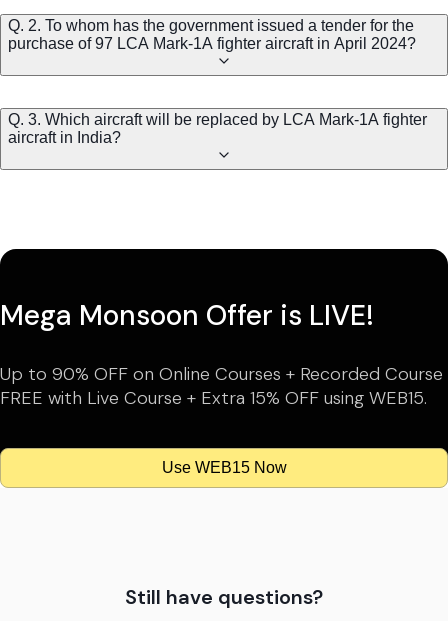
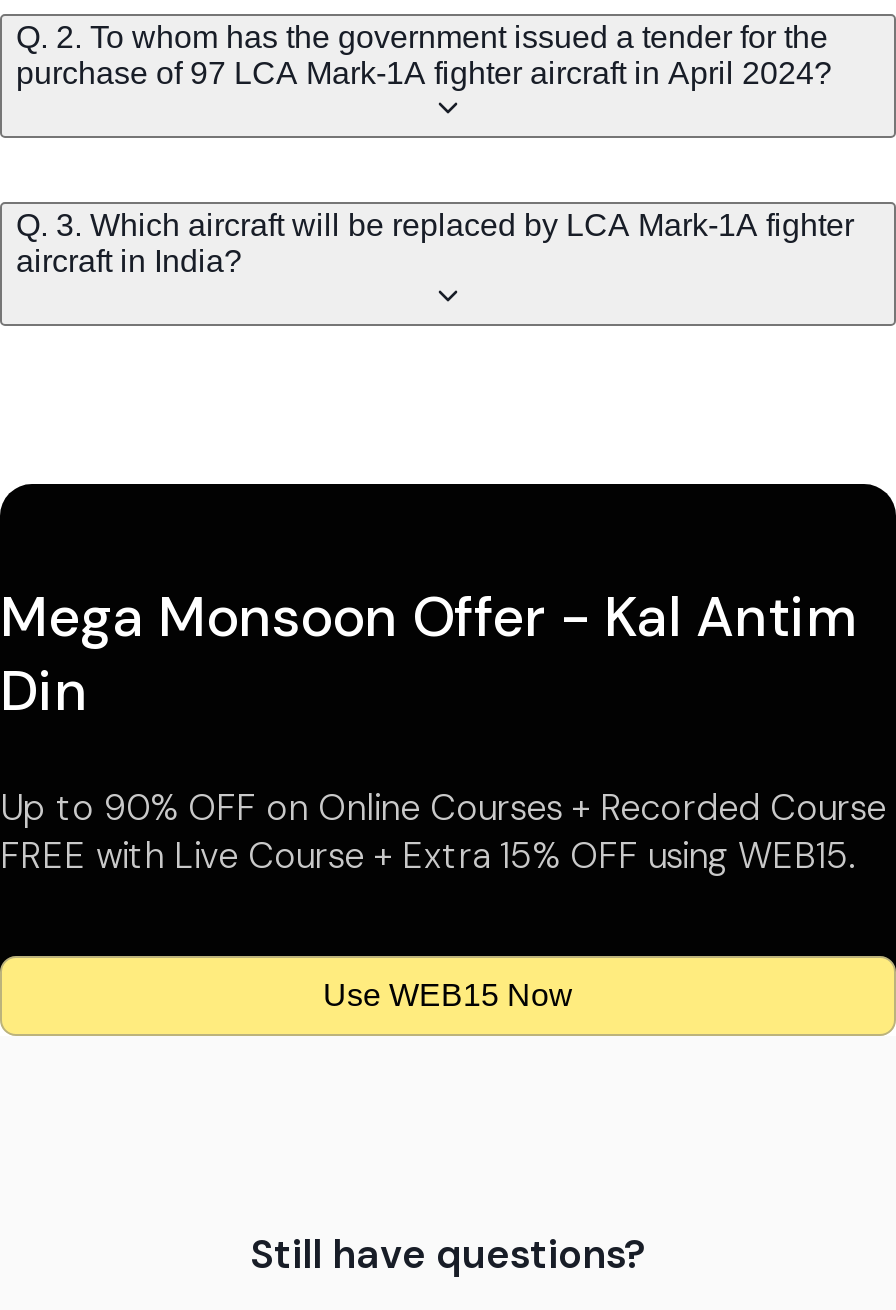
[0,297,374,334] Mega Monsoon Offer is LIVE! -> [0,581,856,729] Mega Monsoon Offer - Kal Antim | Din

